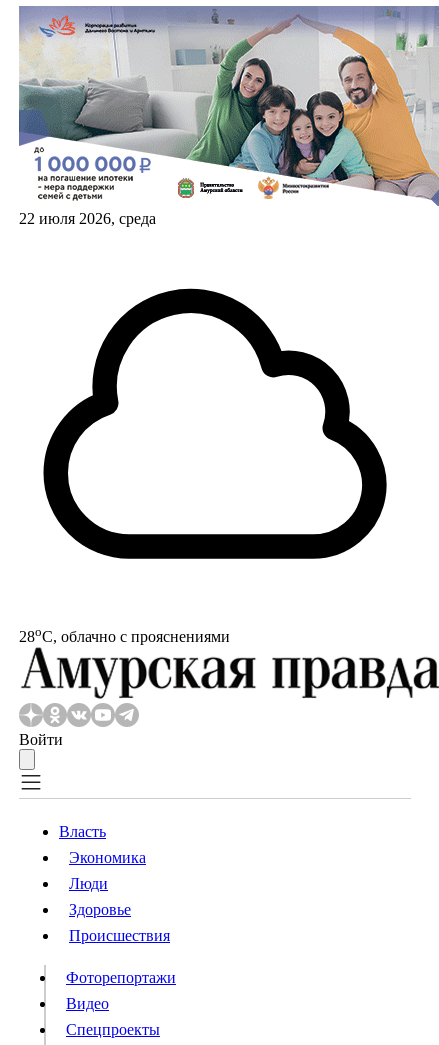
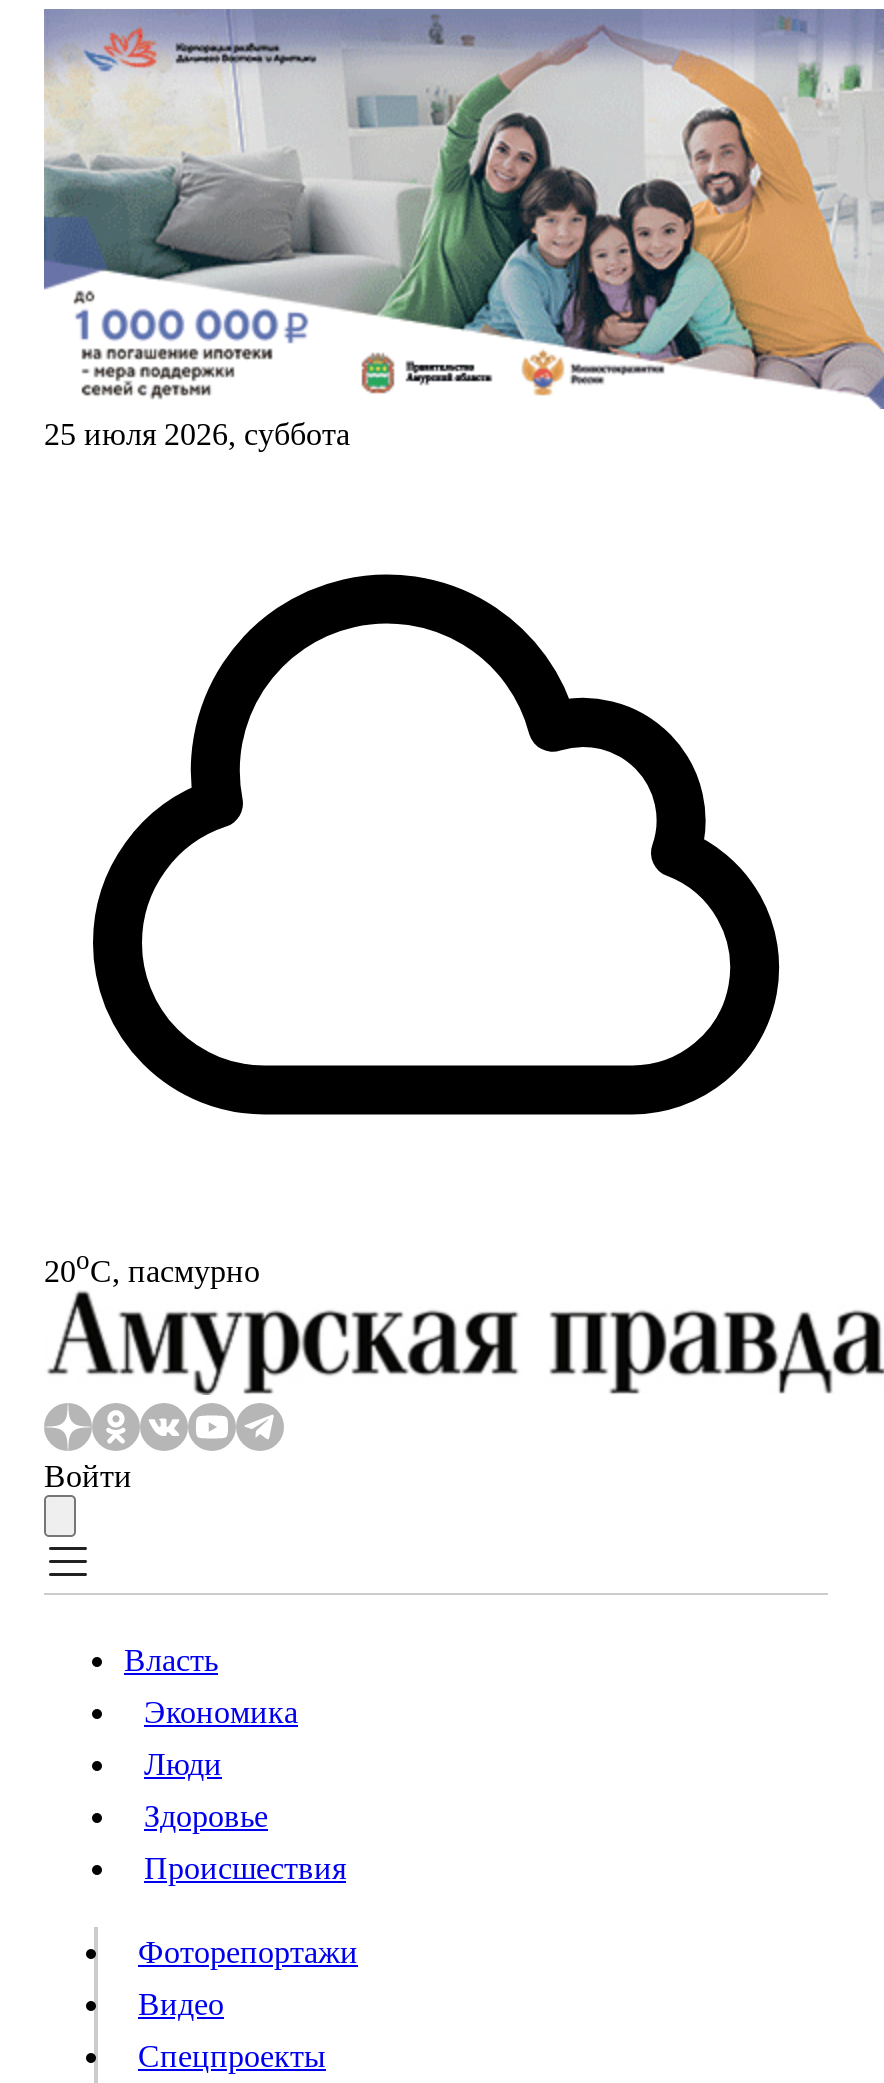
[19,210,156,227] 22 июля 2026, среда -> [44,417,350,451] 25 июля 2026, суббота
[19,624,230,645] 28oС, облачно с прояснениями -> [44,1245,260,1288] 20oС, пасмурно

